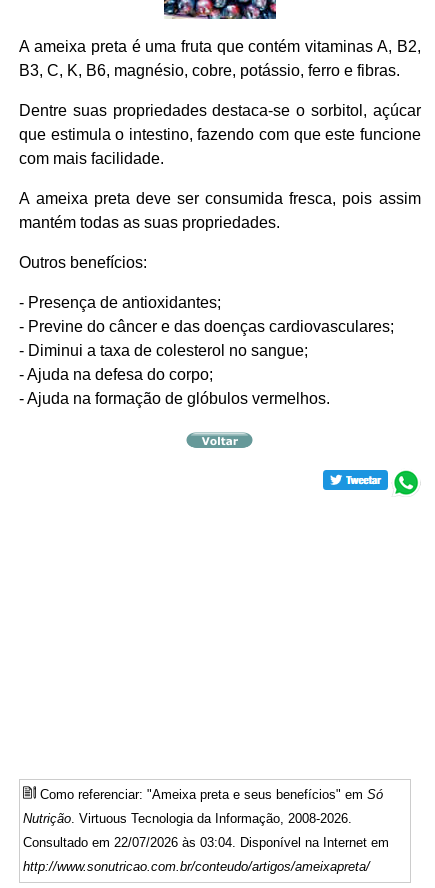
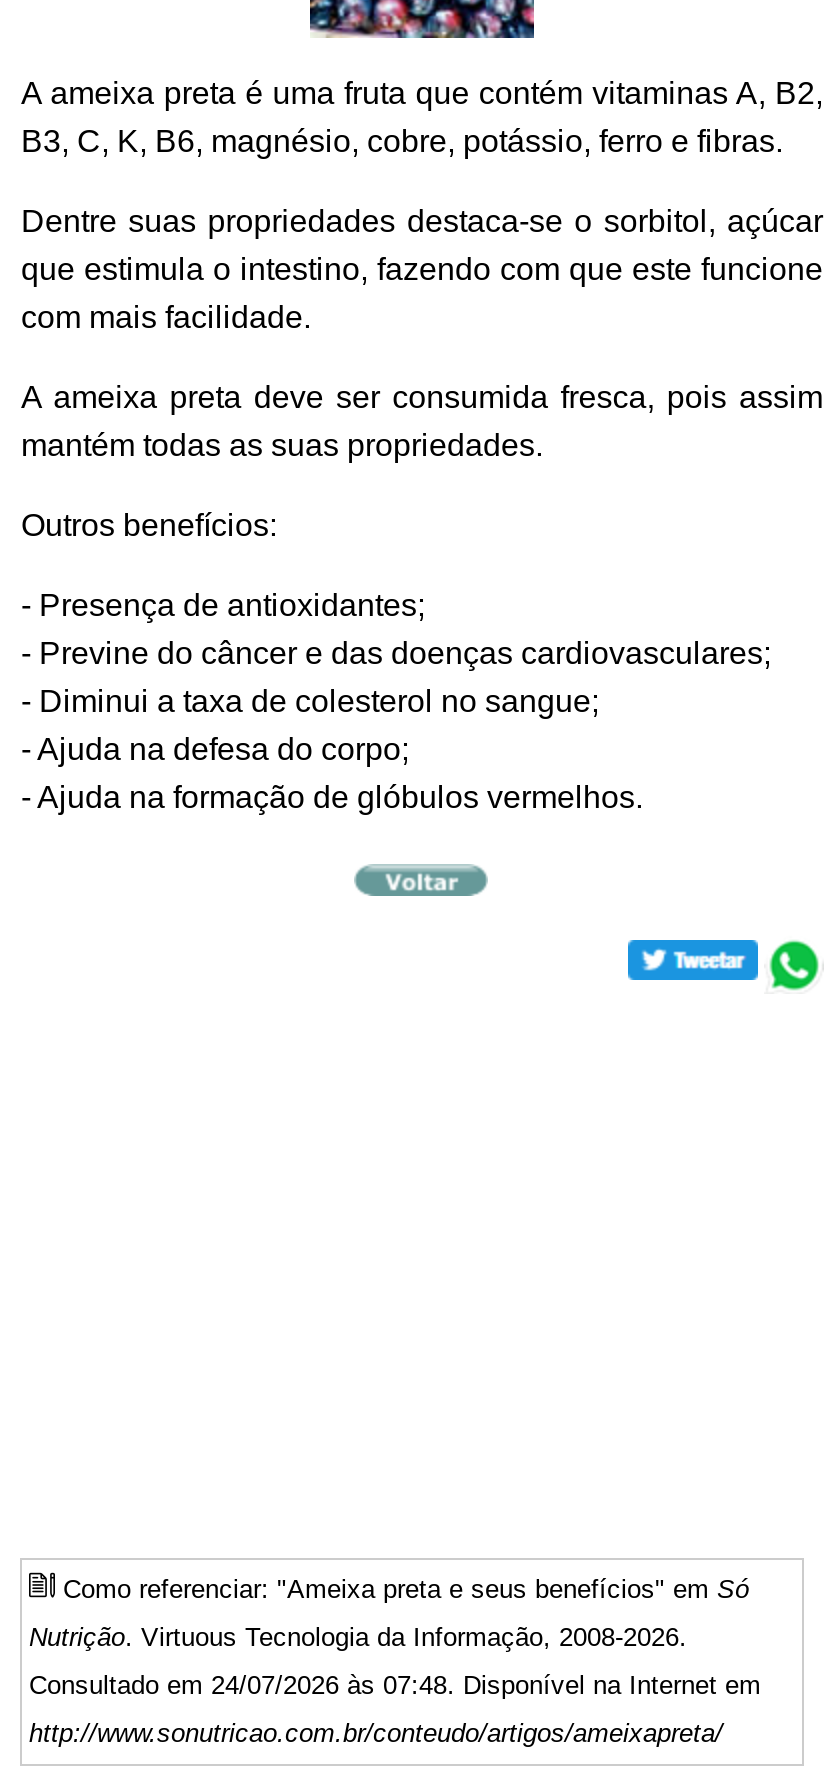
[23,835,389,850] Consultado em 22/07/2026 às 03:04. Disponível na Internet em -> [29,1670,761,1700] Consultado em 24/07/2026 às 07:48. Disponível na Internet em

